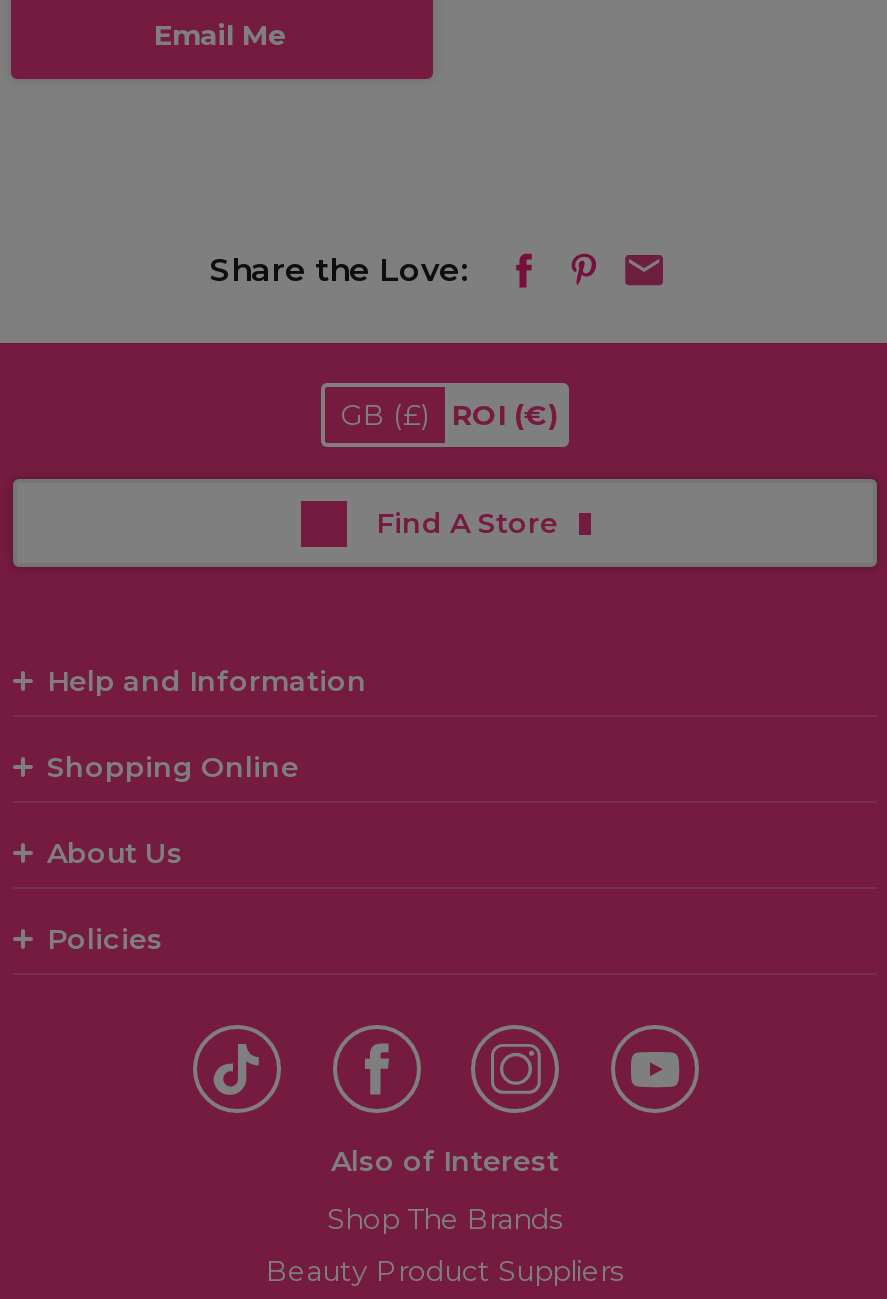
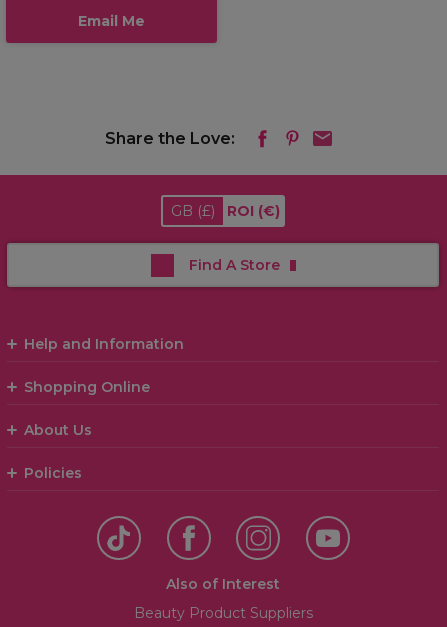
[327,1201,563,1237] Shop The Brands -> none

